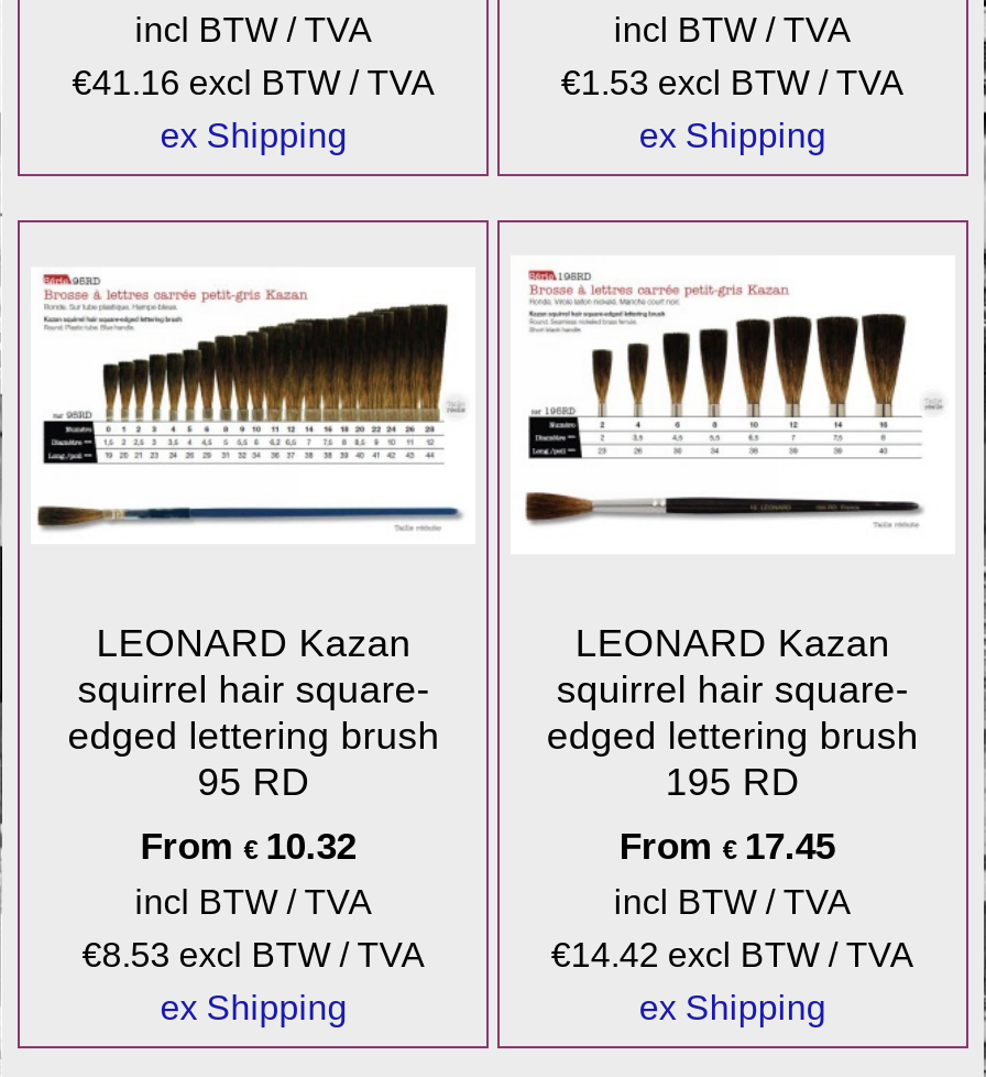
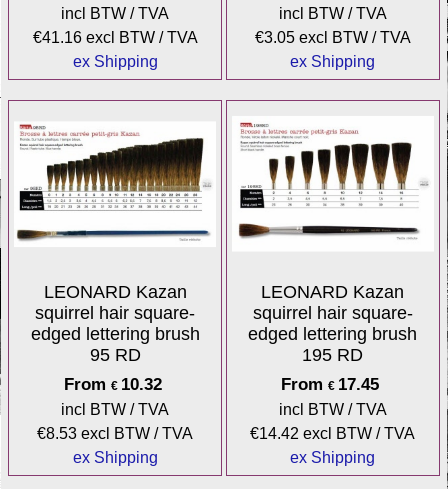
[561,64,904,101] €1.53 excl BTW / TVA -> [255,29,411,46] €3.05 excl BTW / TVA

